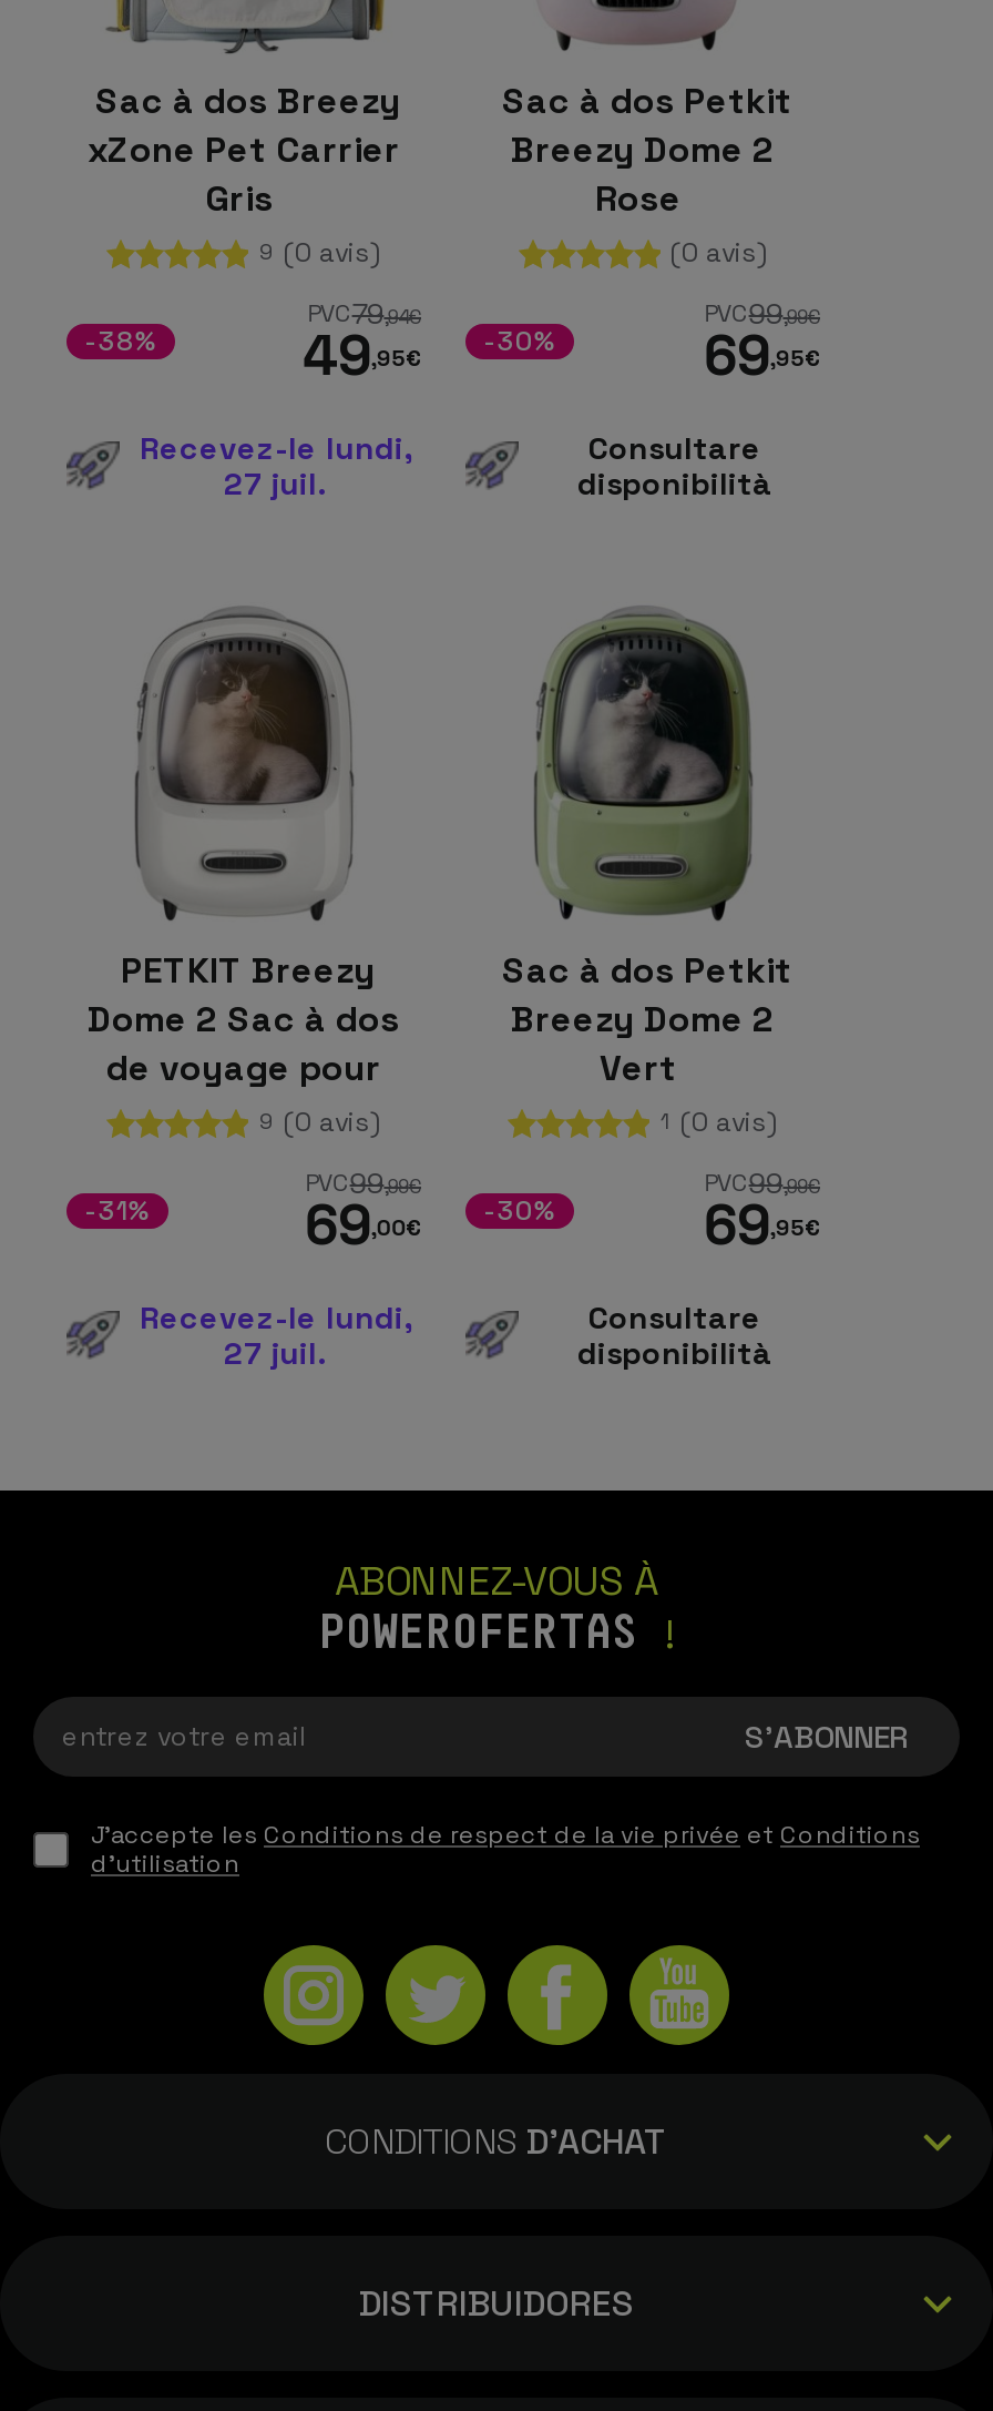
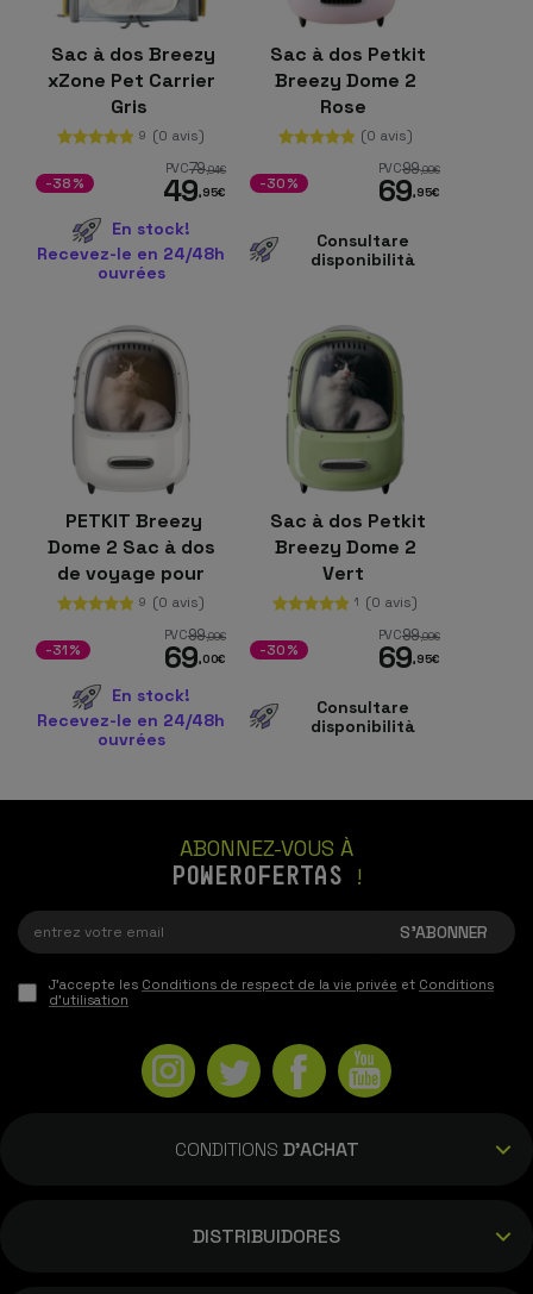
[140,429,412,504] Recevez-le lundi, | 27 juil. -> [37,219,225,284] En stock! | Recevez-le en 24/48h | ouvrées
[140,1298,412,1373] Recevez-le lundi, | 27 juil. -> [37,685,225,750] En stock! | Recevez-le en 24/48h | ouvrées

